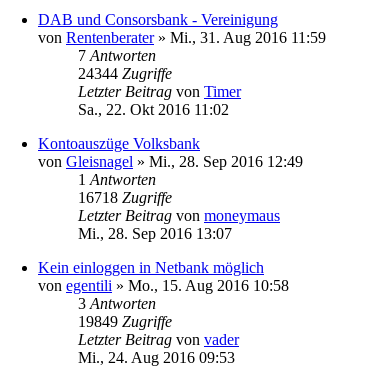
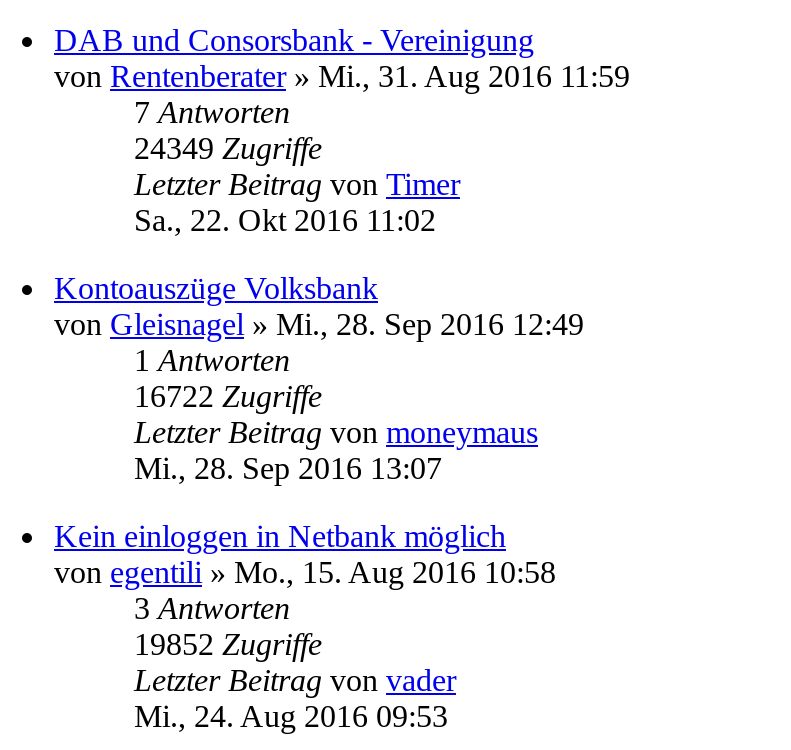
[78,65,172,82] 24344 Zugriffe -> [134,131,322,165] 24349 Zugriffe
[78,189,172,206] 16718 Zugriffe -> [134,379,322,413] 16722 Zugriffe
[78,313,172,330] 19849 Zugriffe -> [134,627,322,661] 19852 Zugriffe

